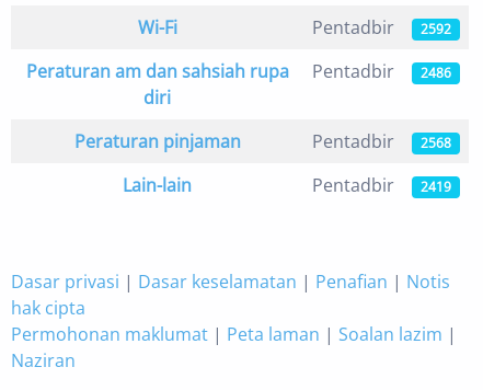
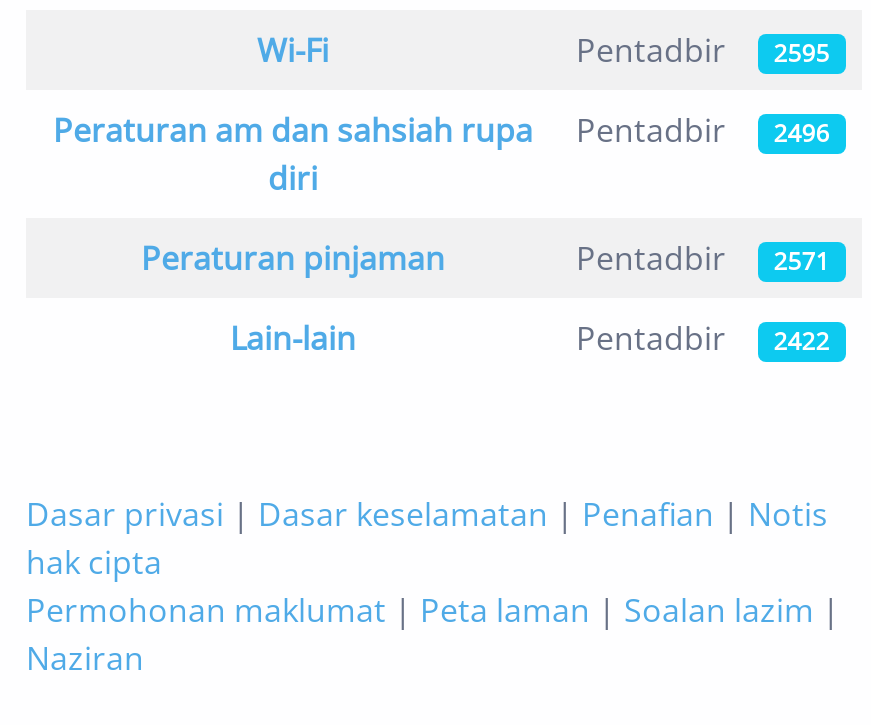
[312,15,451,39] Pentadbir 2592 -> [576,28,830,72] Pentadbir 2595
[26,59,451,83] Peraturan am dan sahsiah rupa Pentadbir 2486 -> [53,108,830,152] Peraturan am dan sahsiah rupa Pentadbir 2496
[312,129,451,153] Pentadbir 2568 -> [576,236,830,280] Pentadbir 2571
[312,173,451,197] Pentadbir 2419 -> [576,316,830,360] Pentadbir 2422

